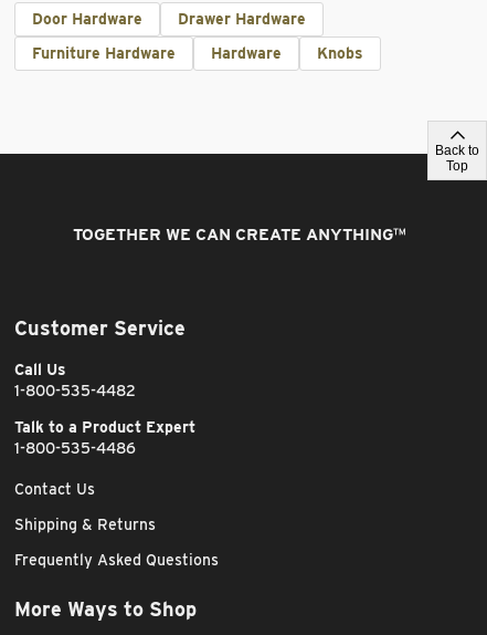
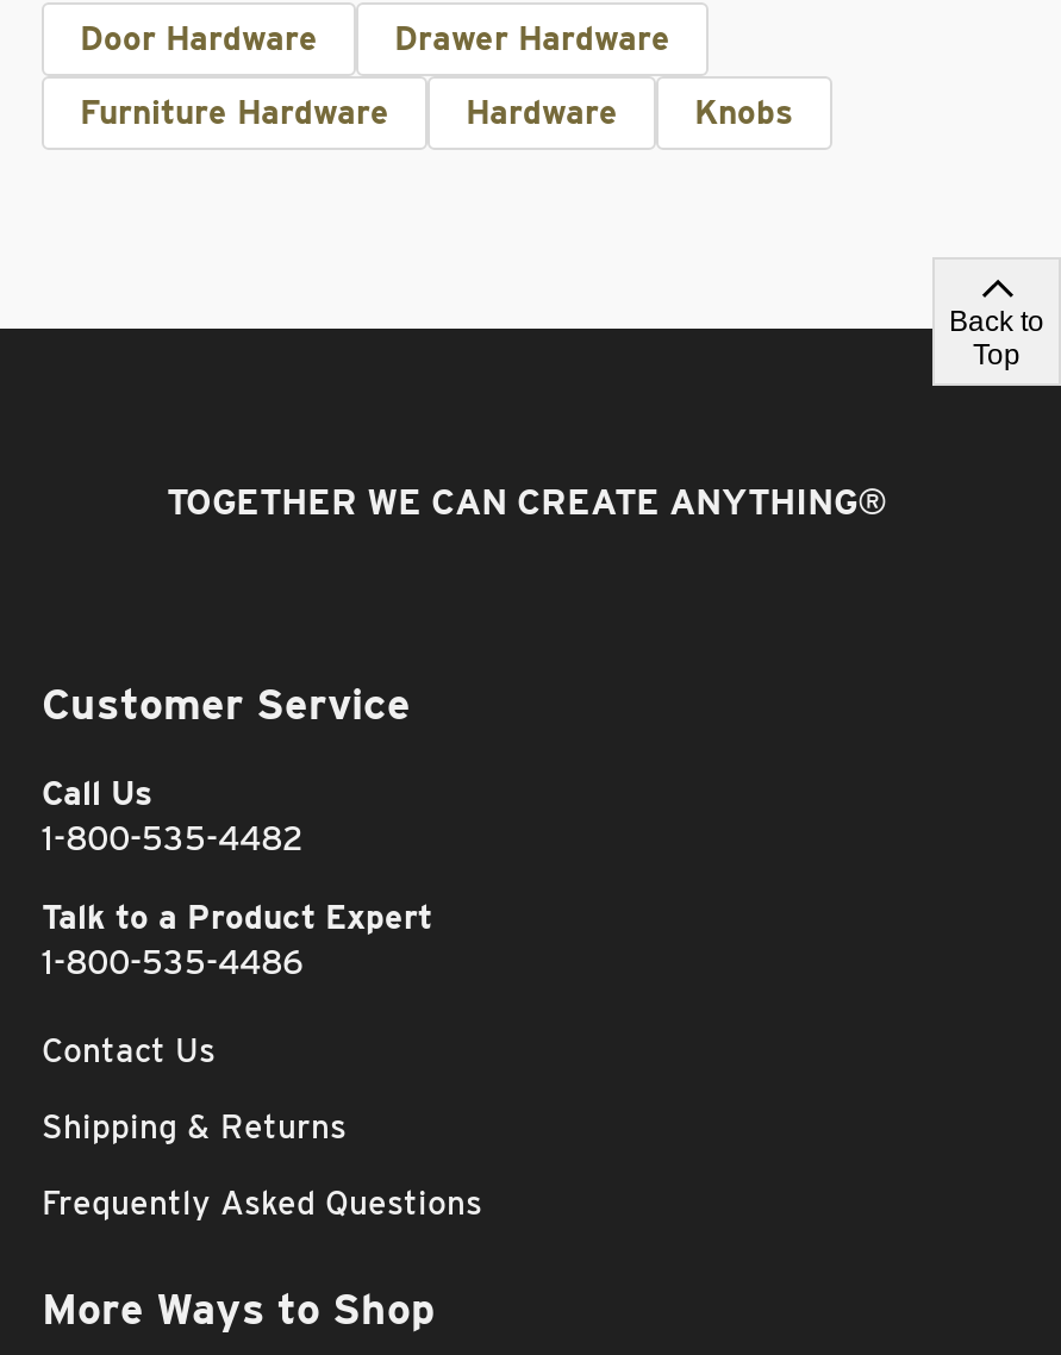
[73,225,406,245] TOGETHER WE CAN CREATE ANYTHING™ -> [167,482,888,525] TOGETHER WE CAN CREATE ANYTHING®

